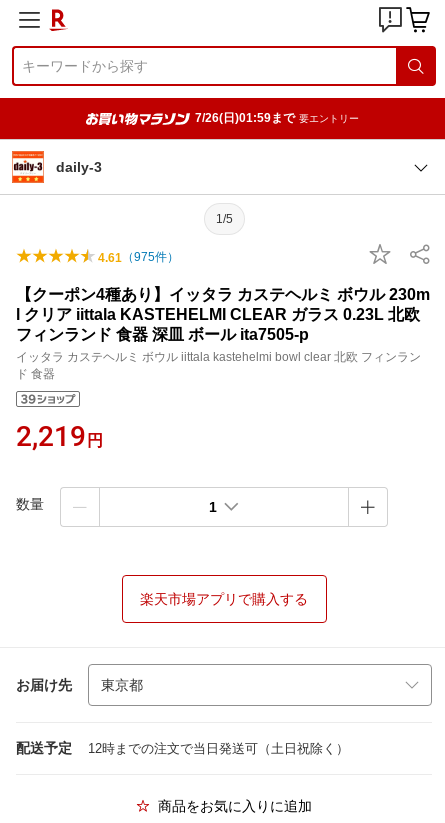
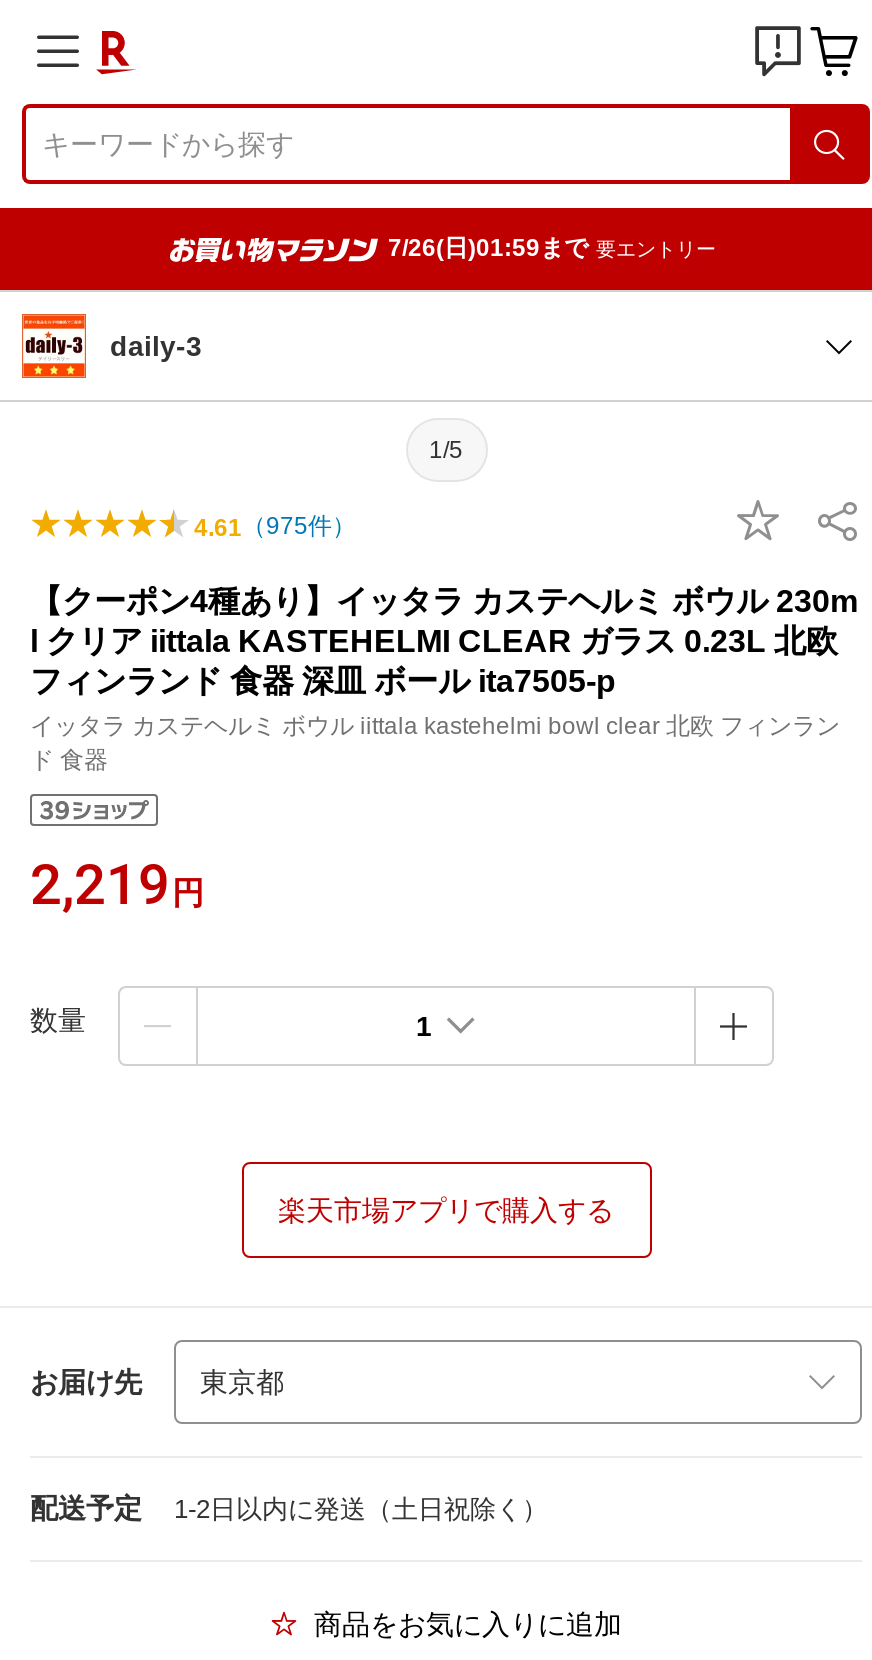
[88,741,349,756] 12時までの注文で当日発送可（土日祝除く） -> [174,1494,548,1524] 1-2日以内に発送（土日祝除く）

